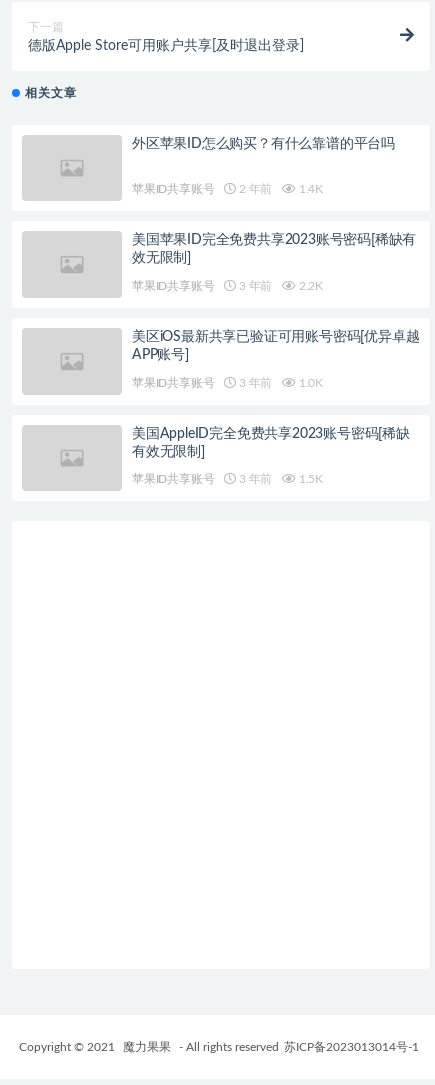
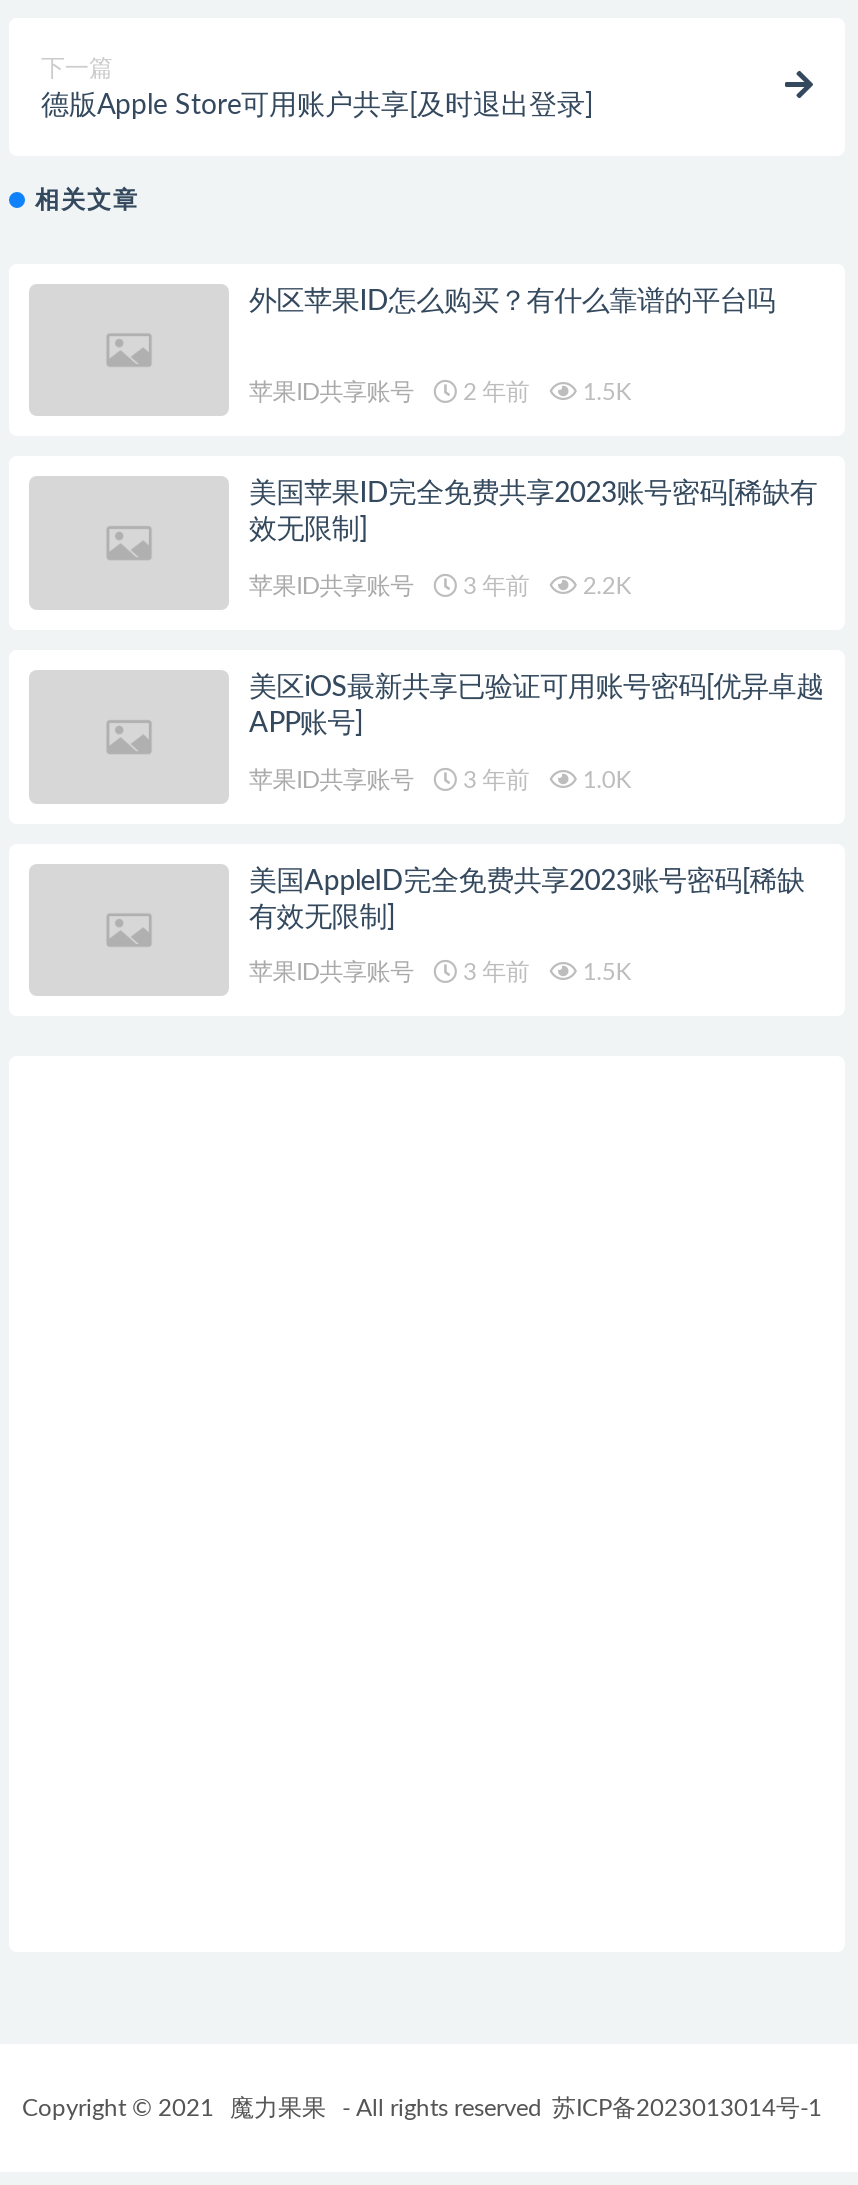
[132,183,323,195] 苹果ID共享账号 2 年前 1.4K -> [249,380,631,404] 苹果ID共享账号 2 年前 1.5K

